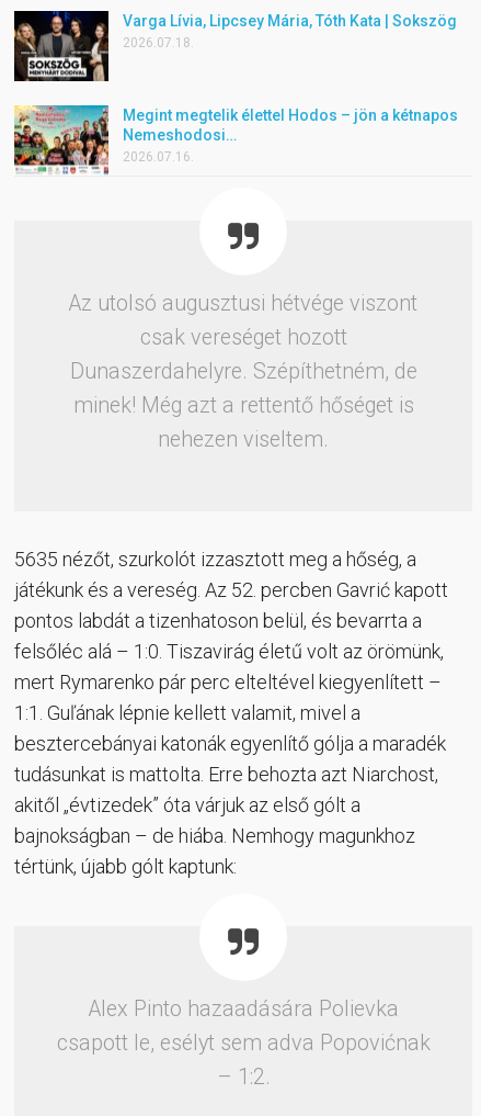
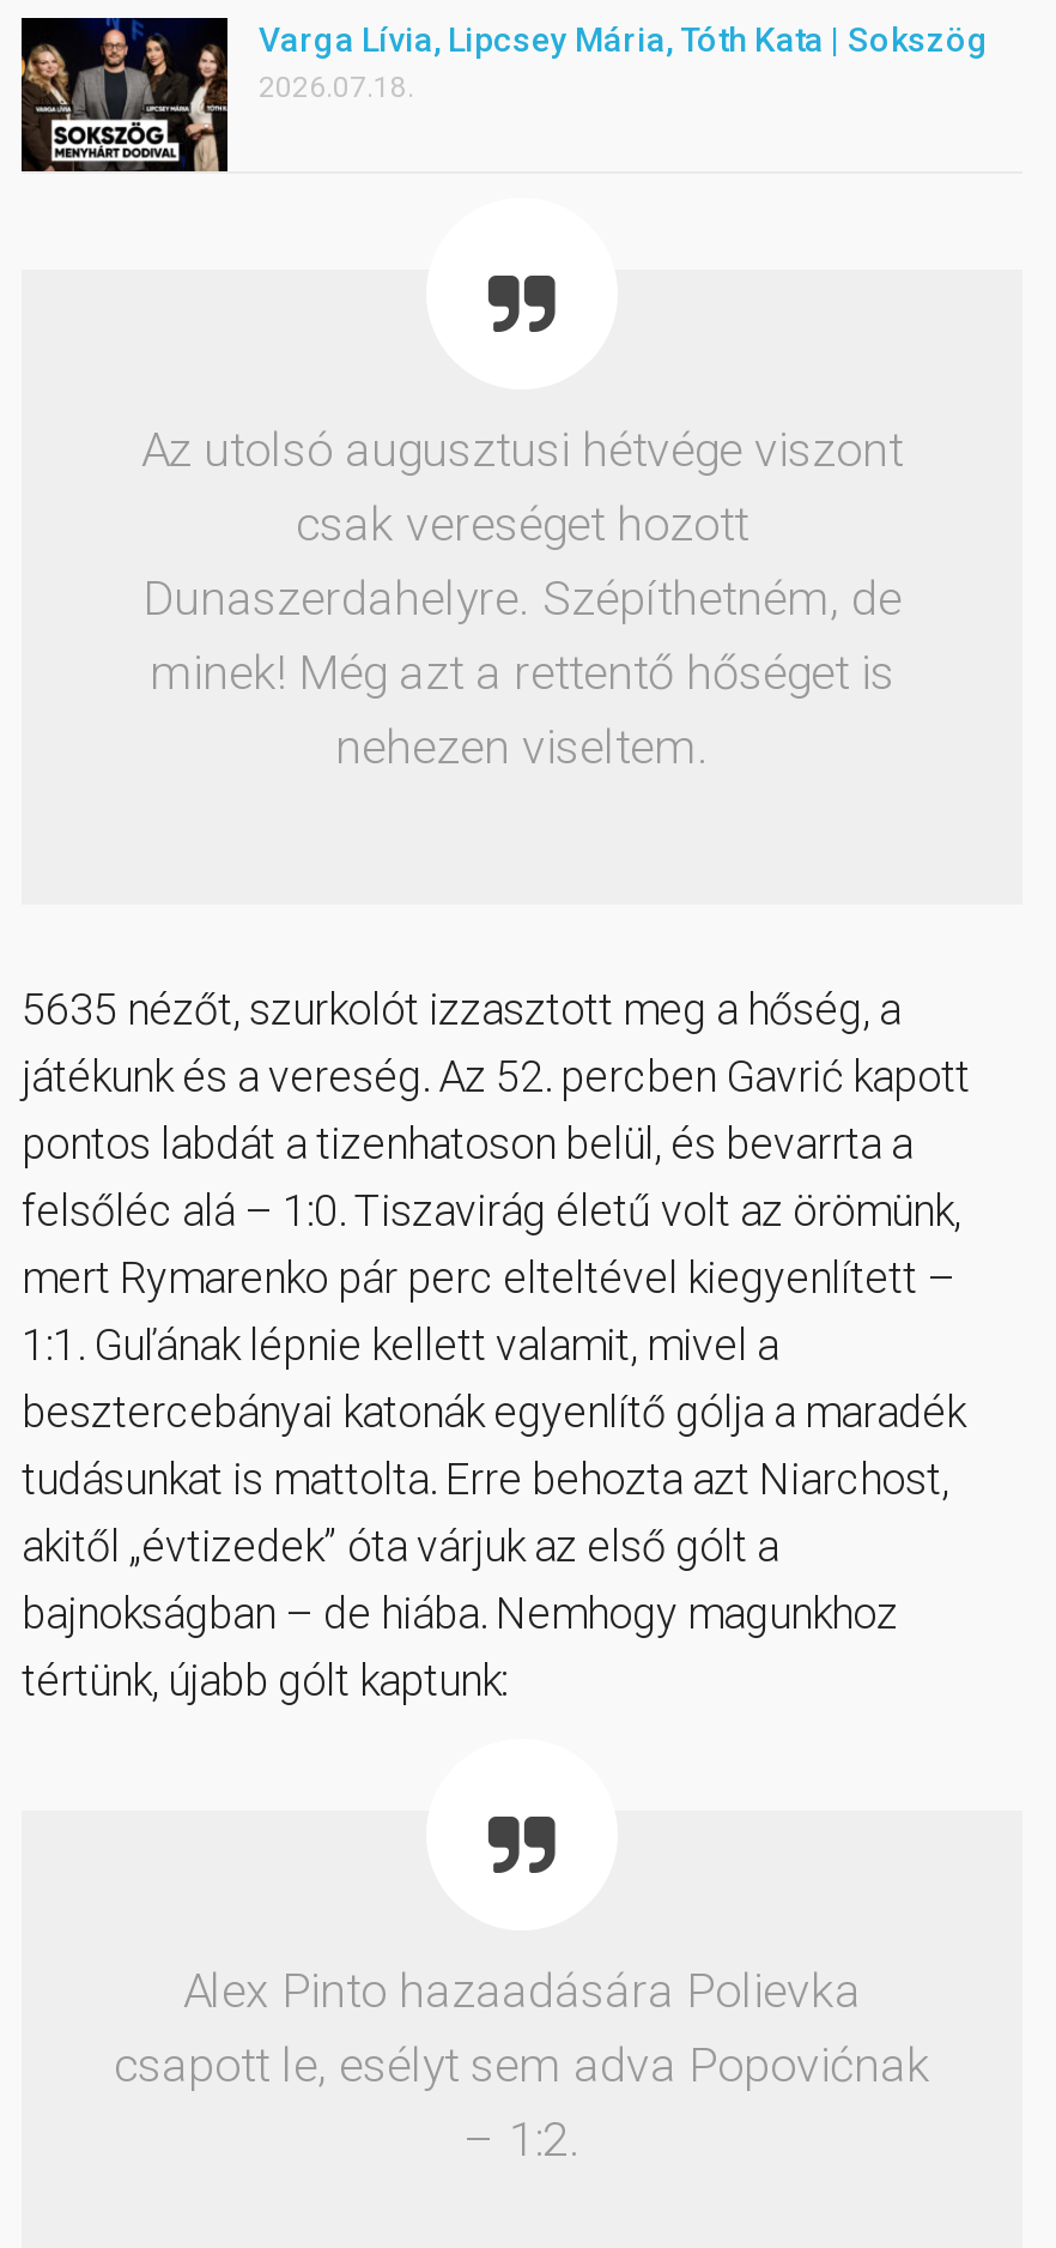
[13,104,458,176] [image] | Megint megtelik élettel Hodos – jön a kétnapos | Nemeshodosi… | 2026.07.16. -> none

